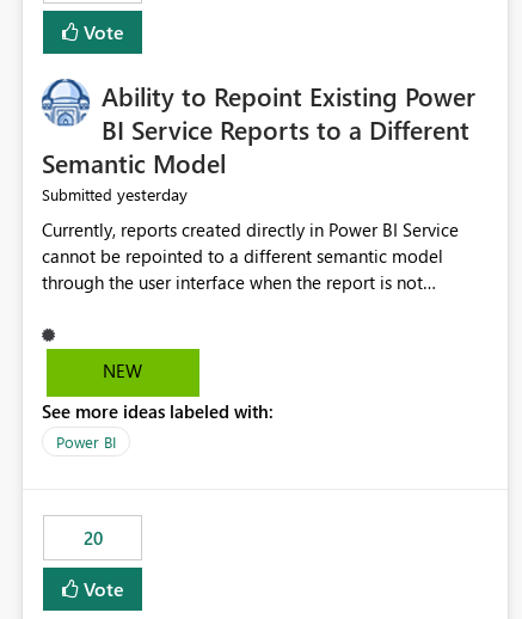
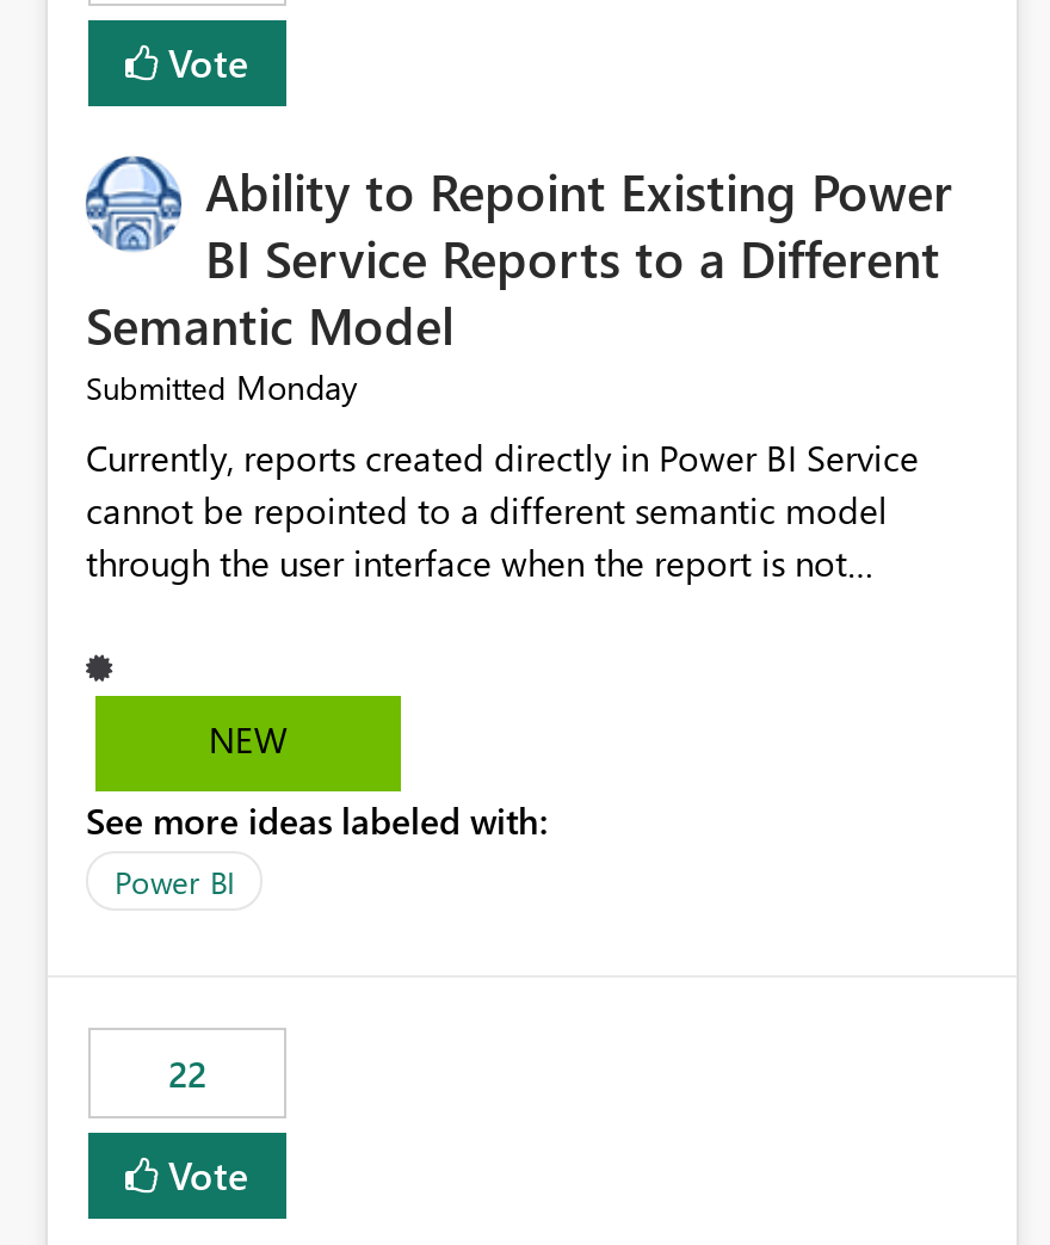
[42,183,188,206] Submitted yesterday -> [86,365,358,410] Submitted Monday
[83,526,102,550] 20 -> [168,1050,206,1098] 22

